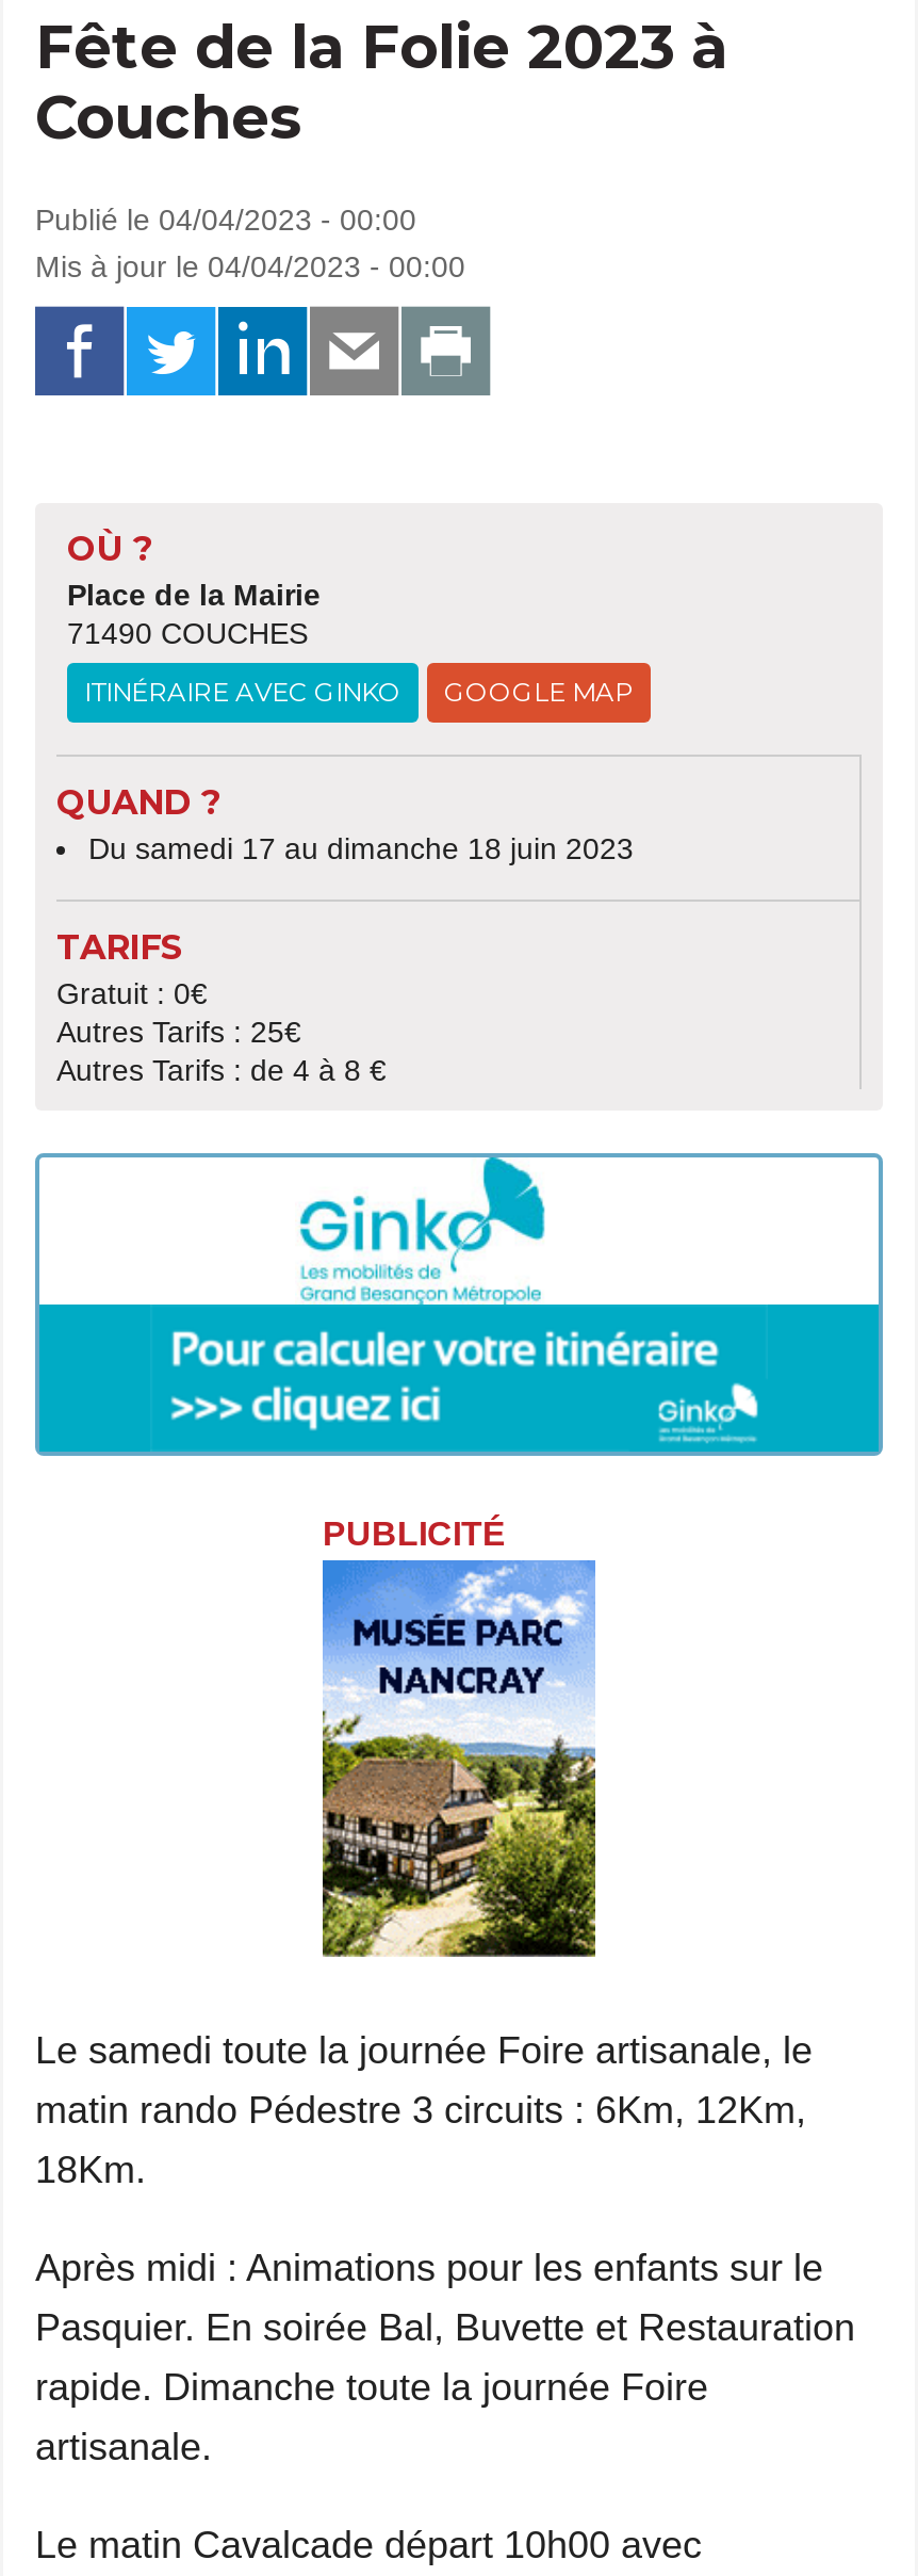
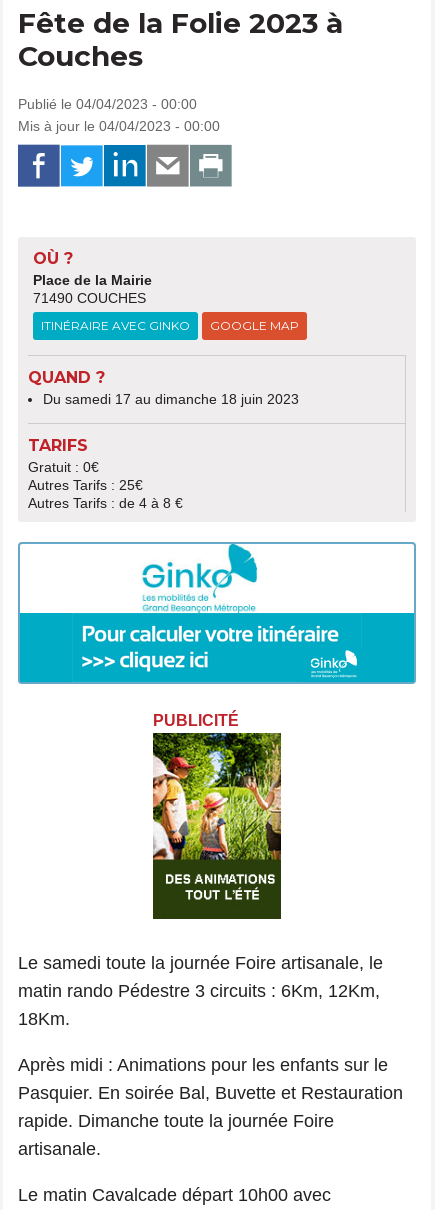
[321,1558,597,1959] [image] -> [152,732,282,920] [image]

